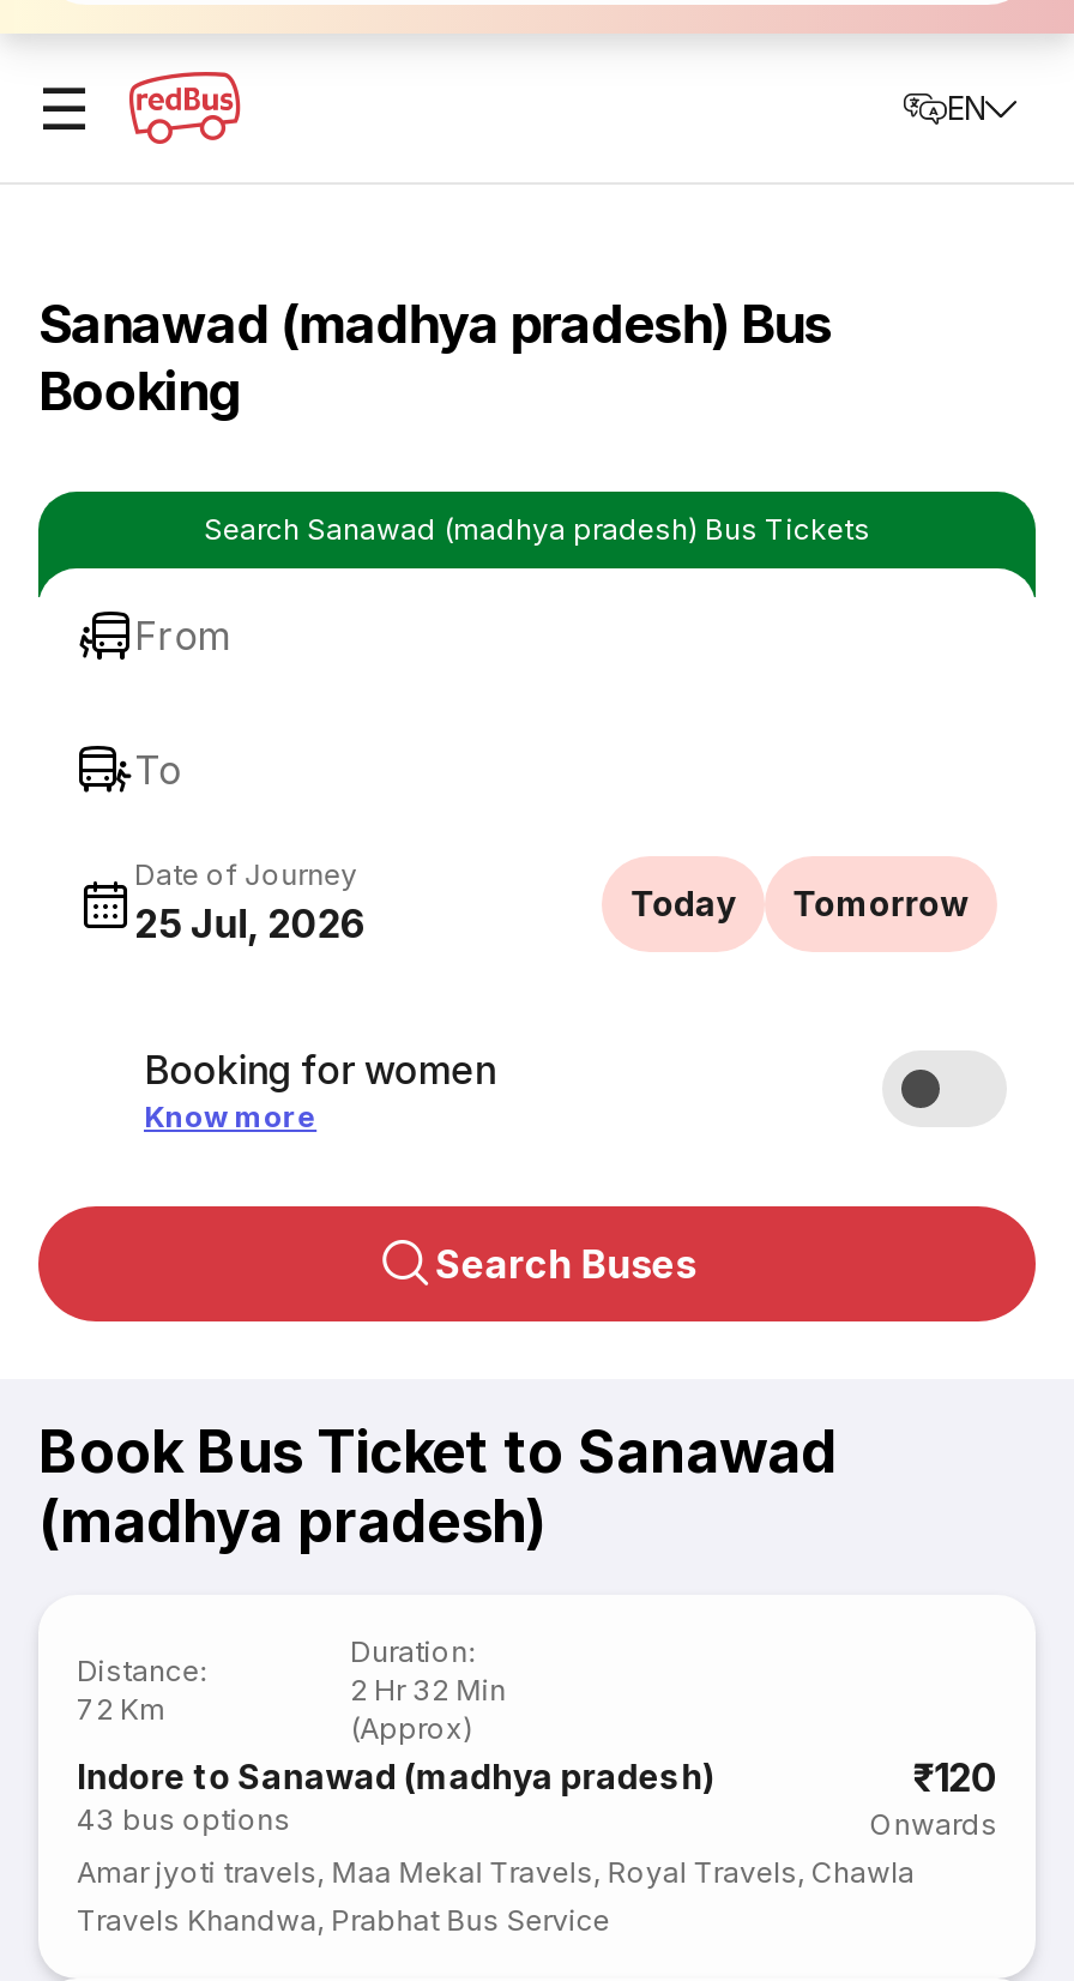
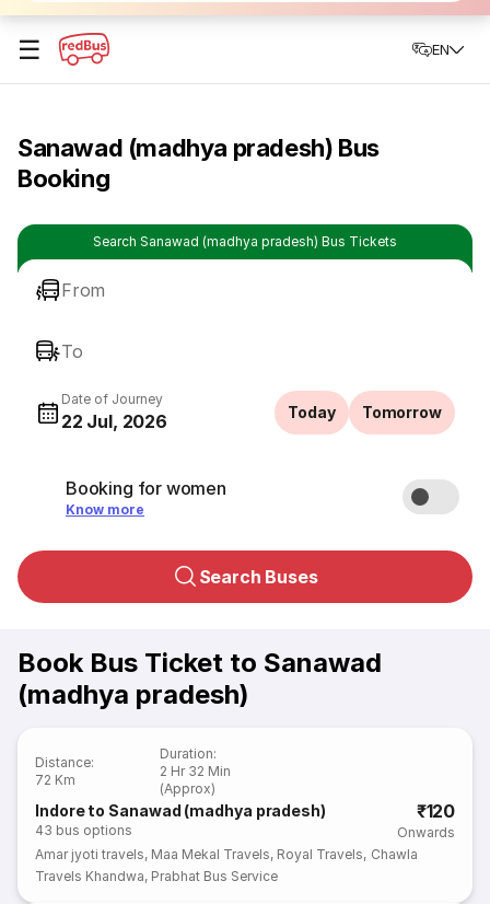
[134,899,366,947] 25 Jul, 2026 -> [61,410,167,432] 22 Jul, 2026

